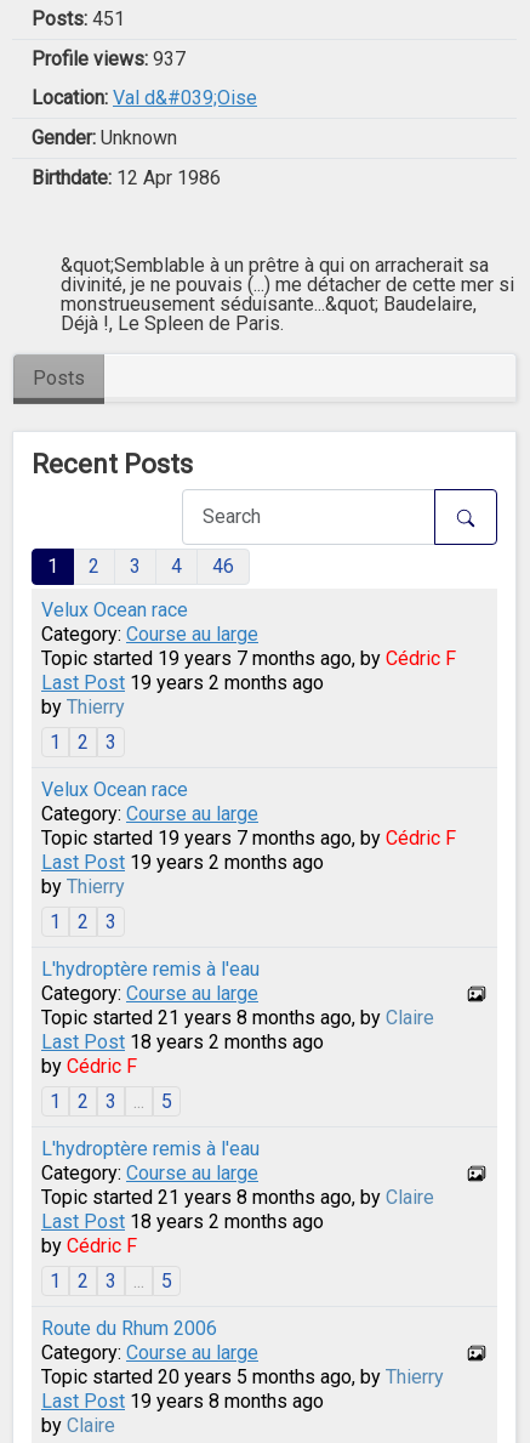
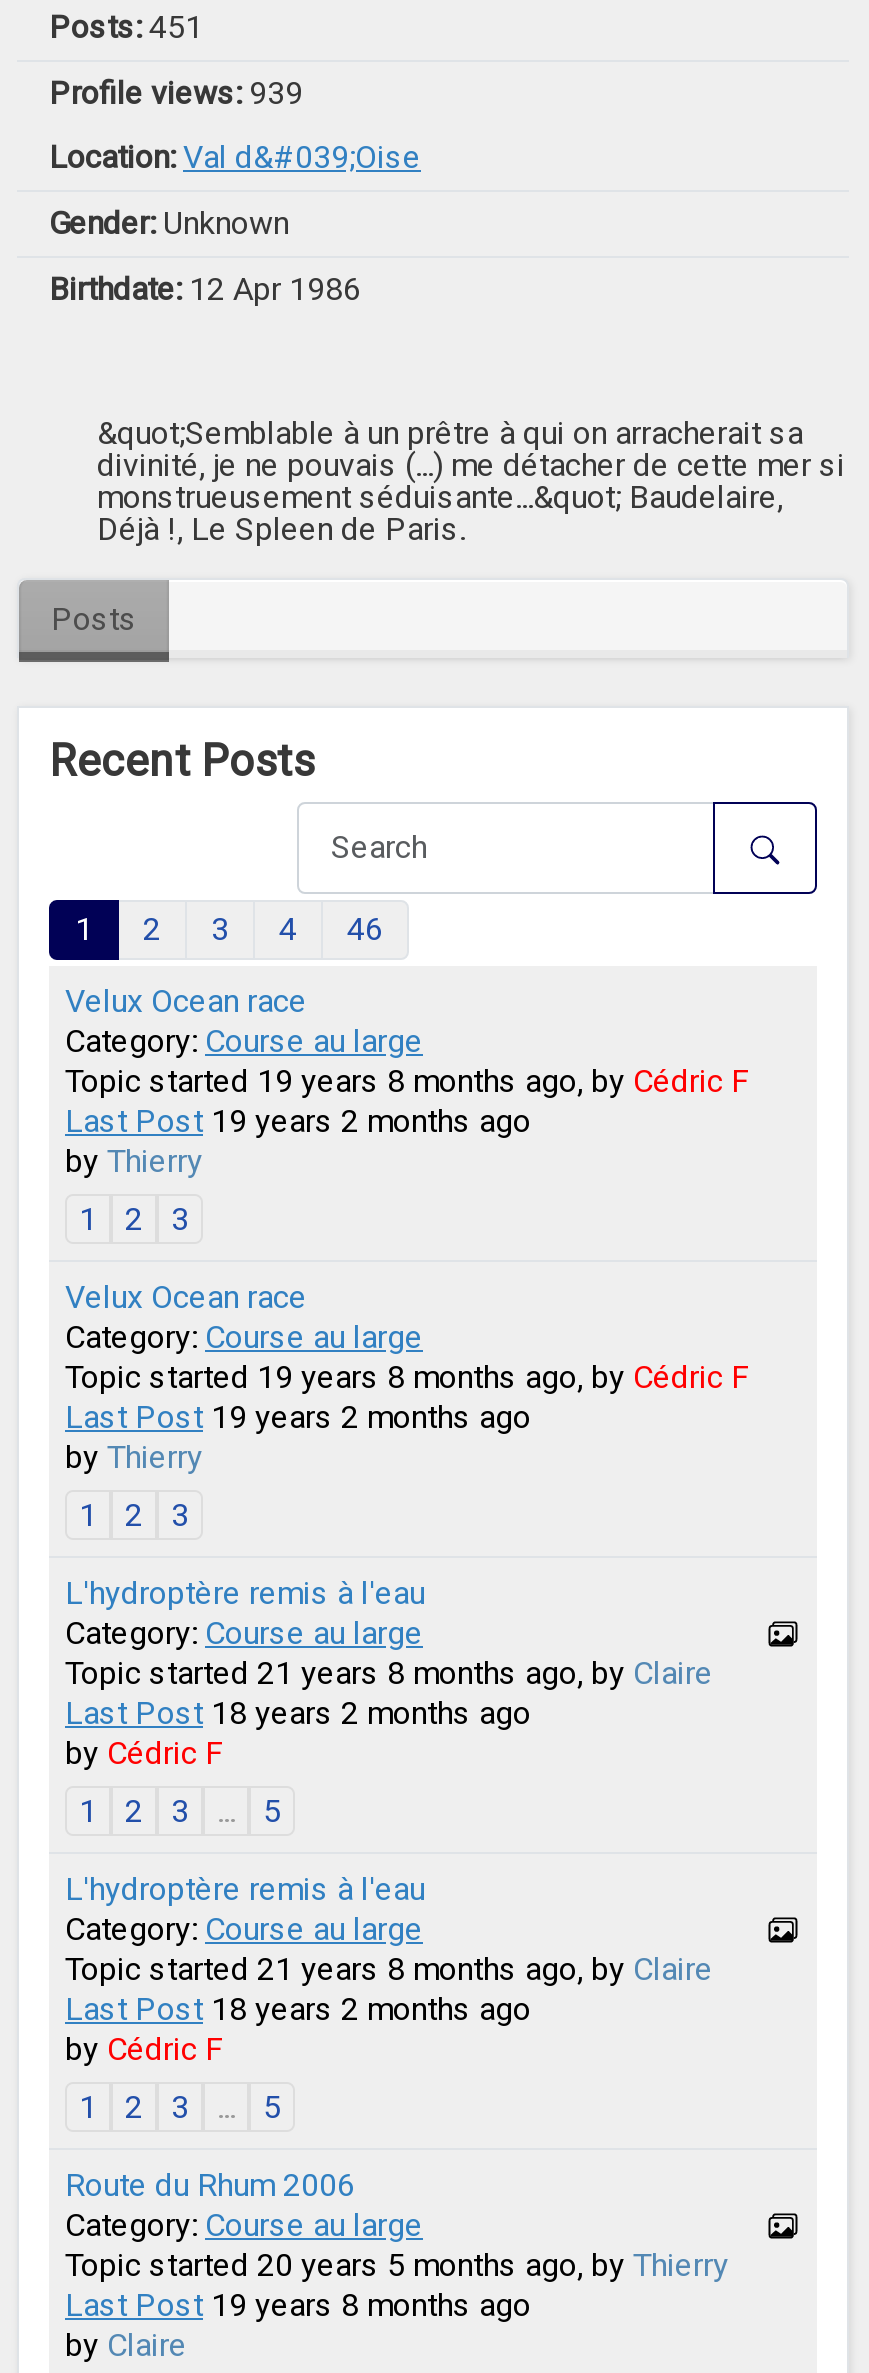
[32,48,186,71] Profile views: 937 -> [49,75,303,113] Profile views: 939
[41,646,456,669] Topic started 19 years 7 months ago, by Cédric F -> [65,1061,749,1099] Topic started 19 years 8 months ago, by Cédric F
[41,826,456,849] Topic started 19 years 7 months ago, by Cédric F -> [65,1357,749,1395] Topic started 19 years 8 months ago, by Cédric F

